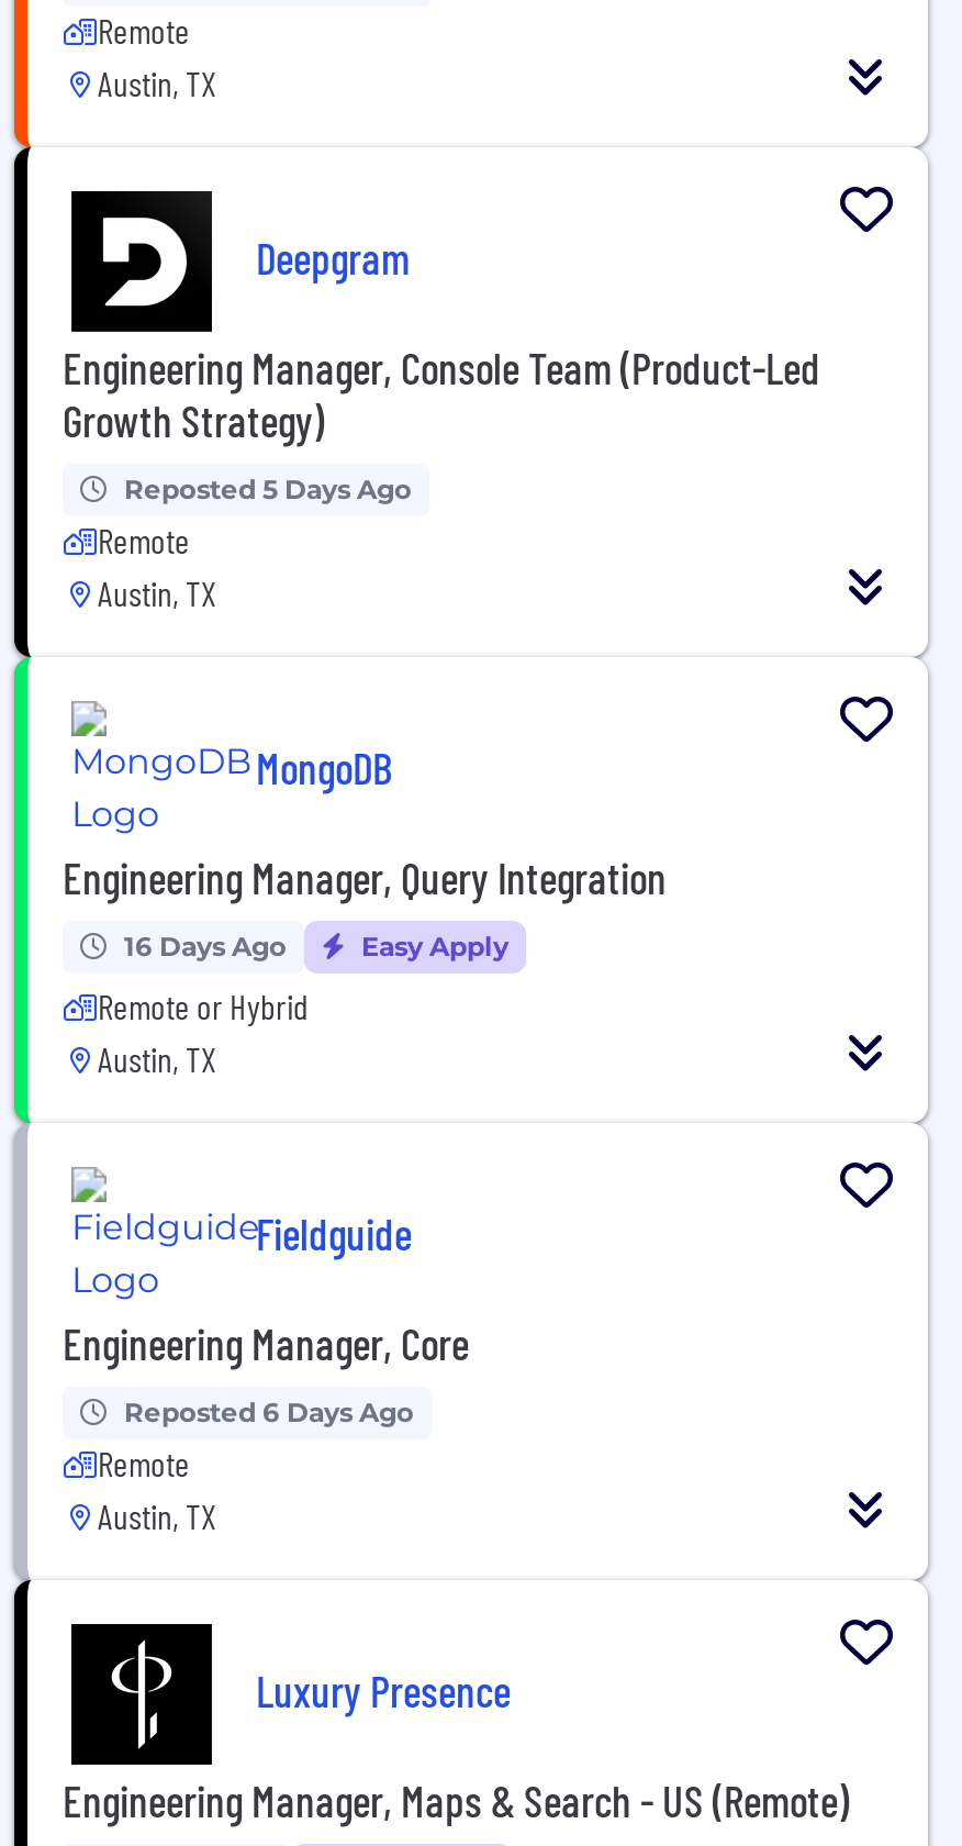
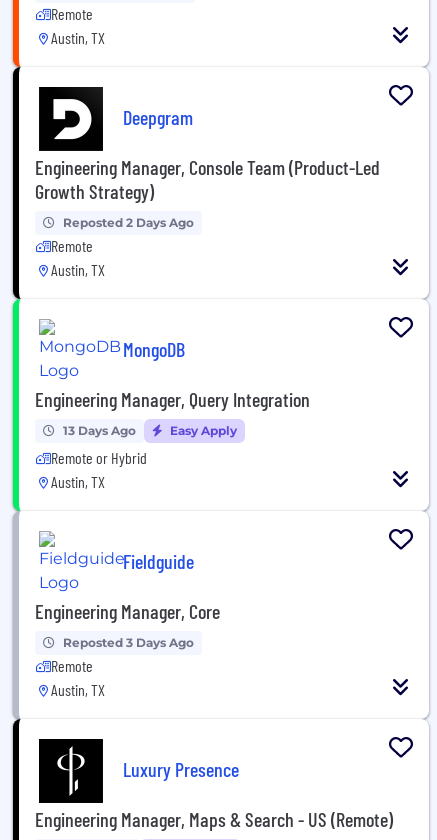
[124,472,412,505] Reposted 5 Days Ago -> [63,215,194,230] Reposted 2 Days Ago
[124,929,287,962] 16 Days Ago -> [63,423,136,438] 13 Days Ago
[124,1395,414,1428] Reposted 6 Days Ago -> [63,635,194,650] Reposted 3 Days Ago

